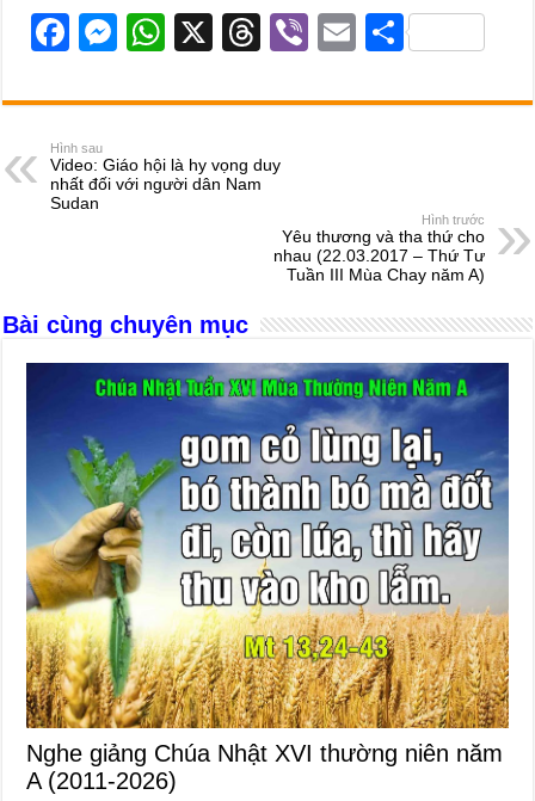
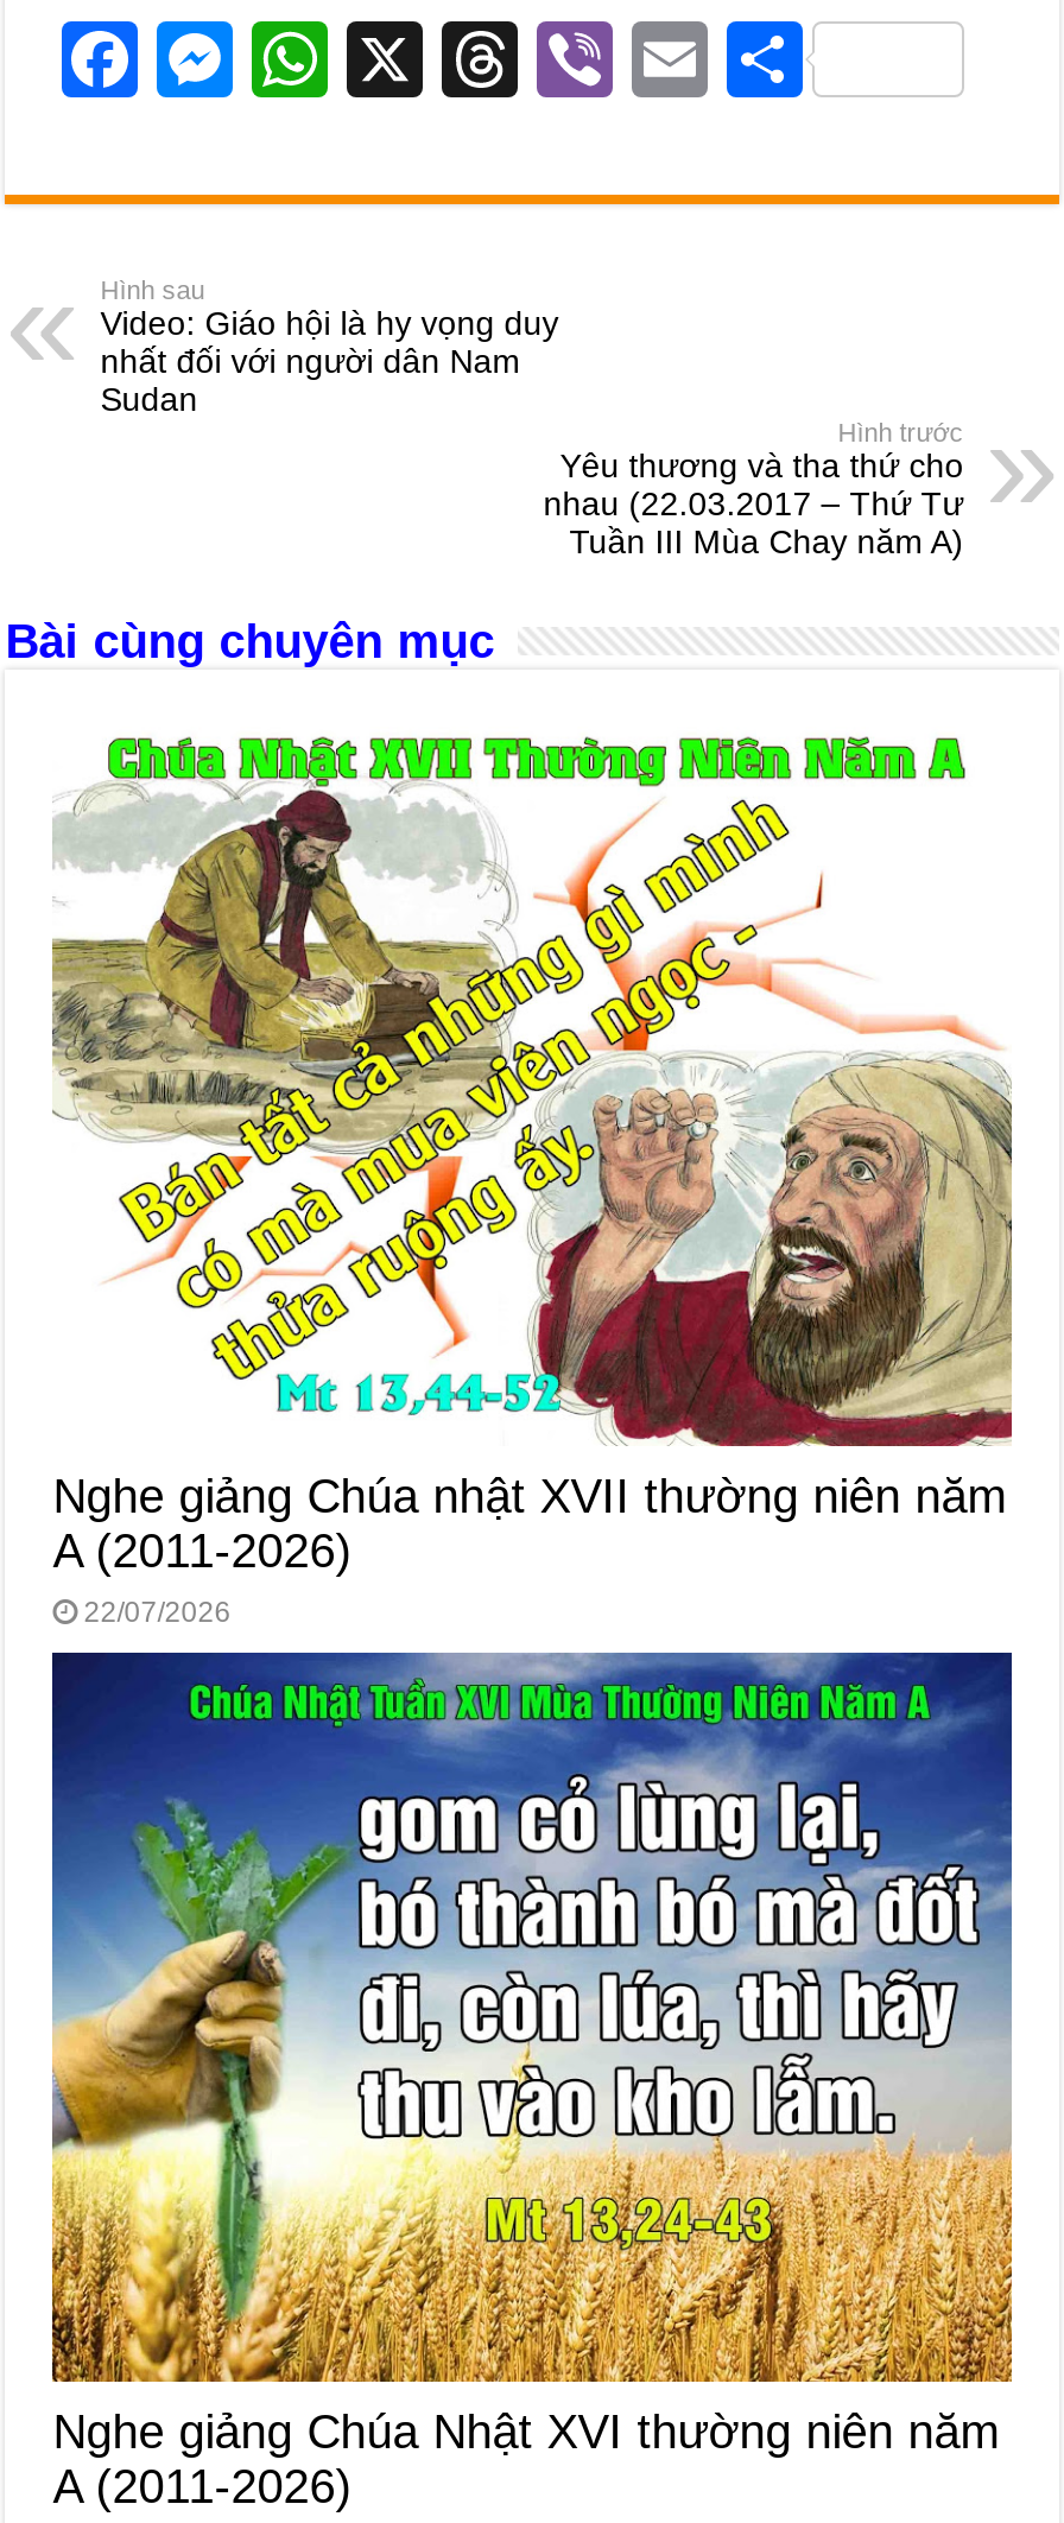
none -> [50,734,1014,1628] [image] | Nghe giảng Chúa nhật XVII thường niên năm | A (2011-2026) | 22/07/2026

